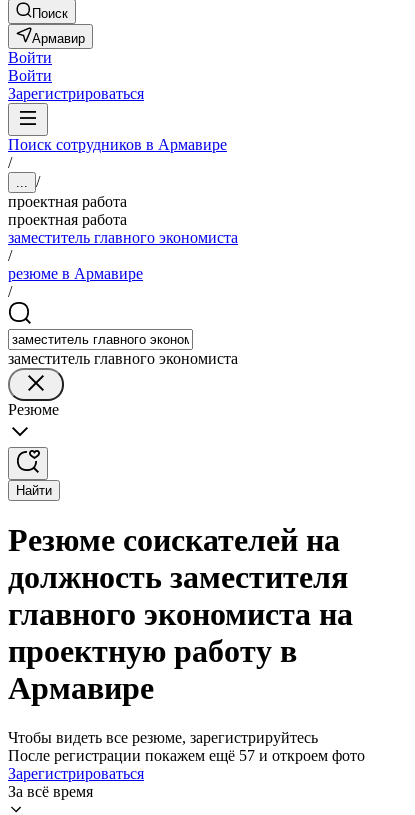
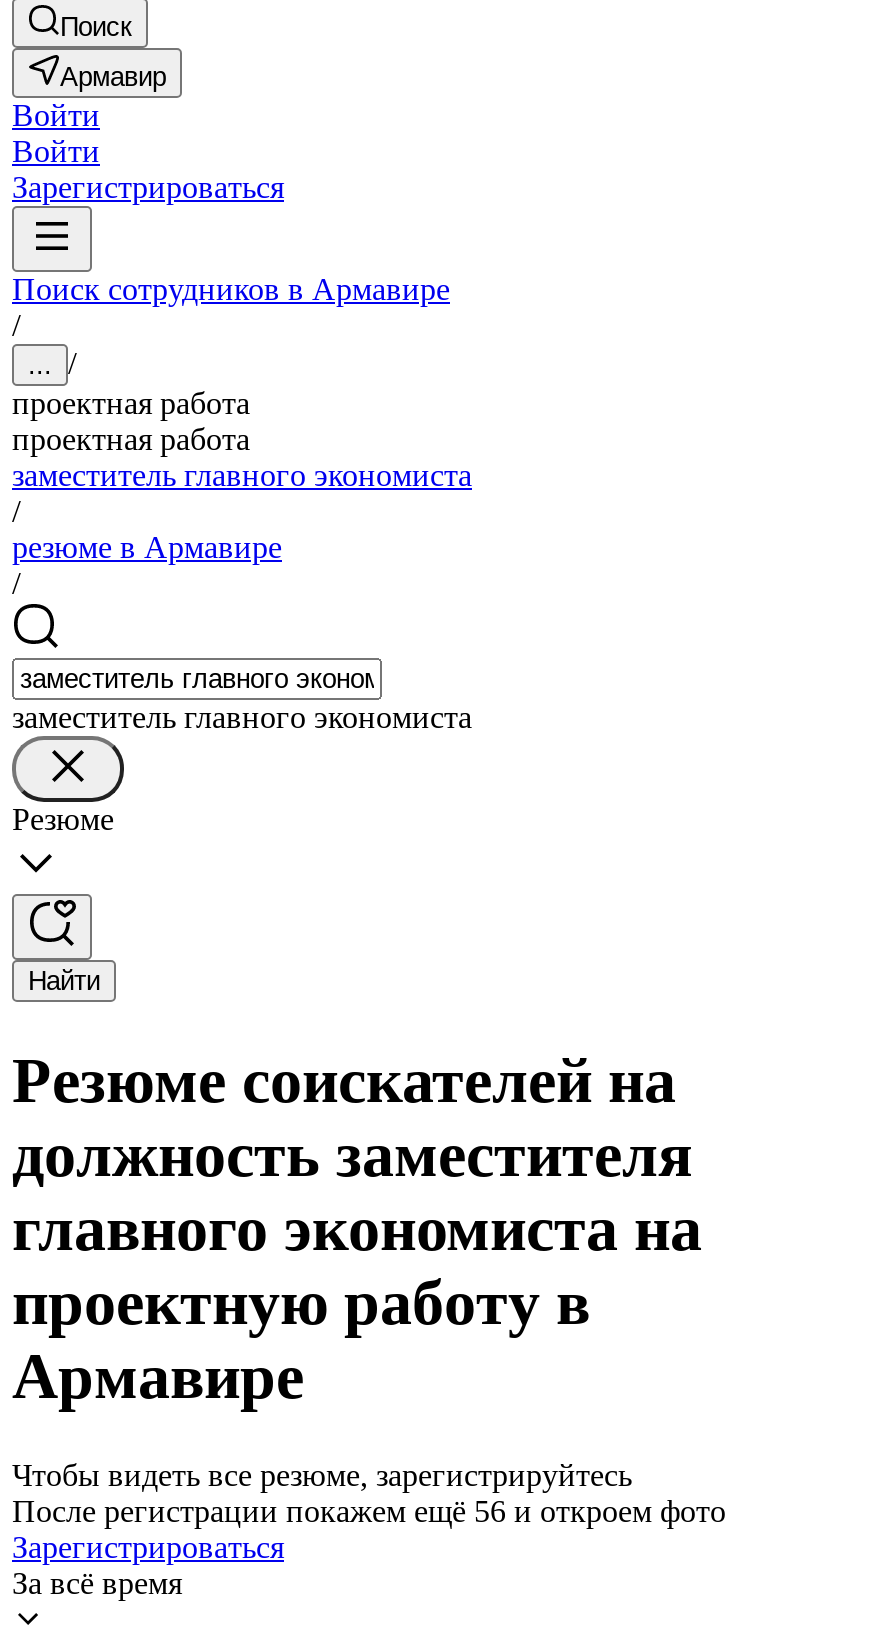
[8,747,365,764] После регистрации покажем ещё 57 и откроем фото -> [12,1494,726,1528] После регистрации покажем ещё 56 и откроем фото

